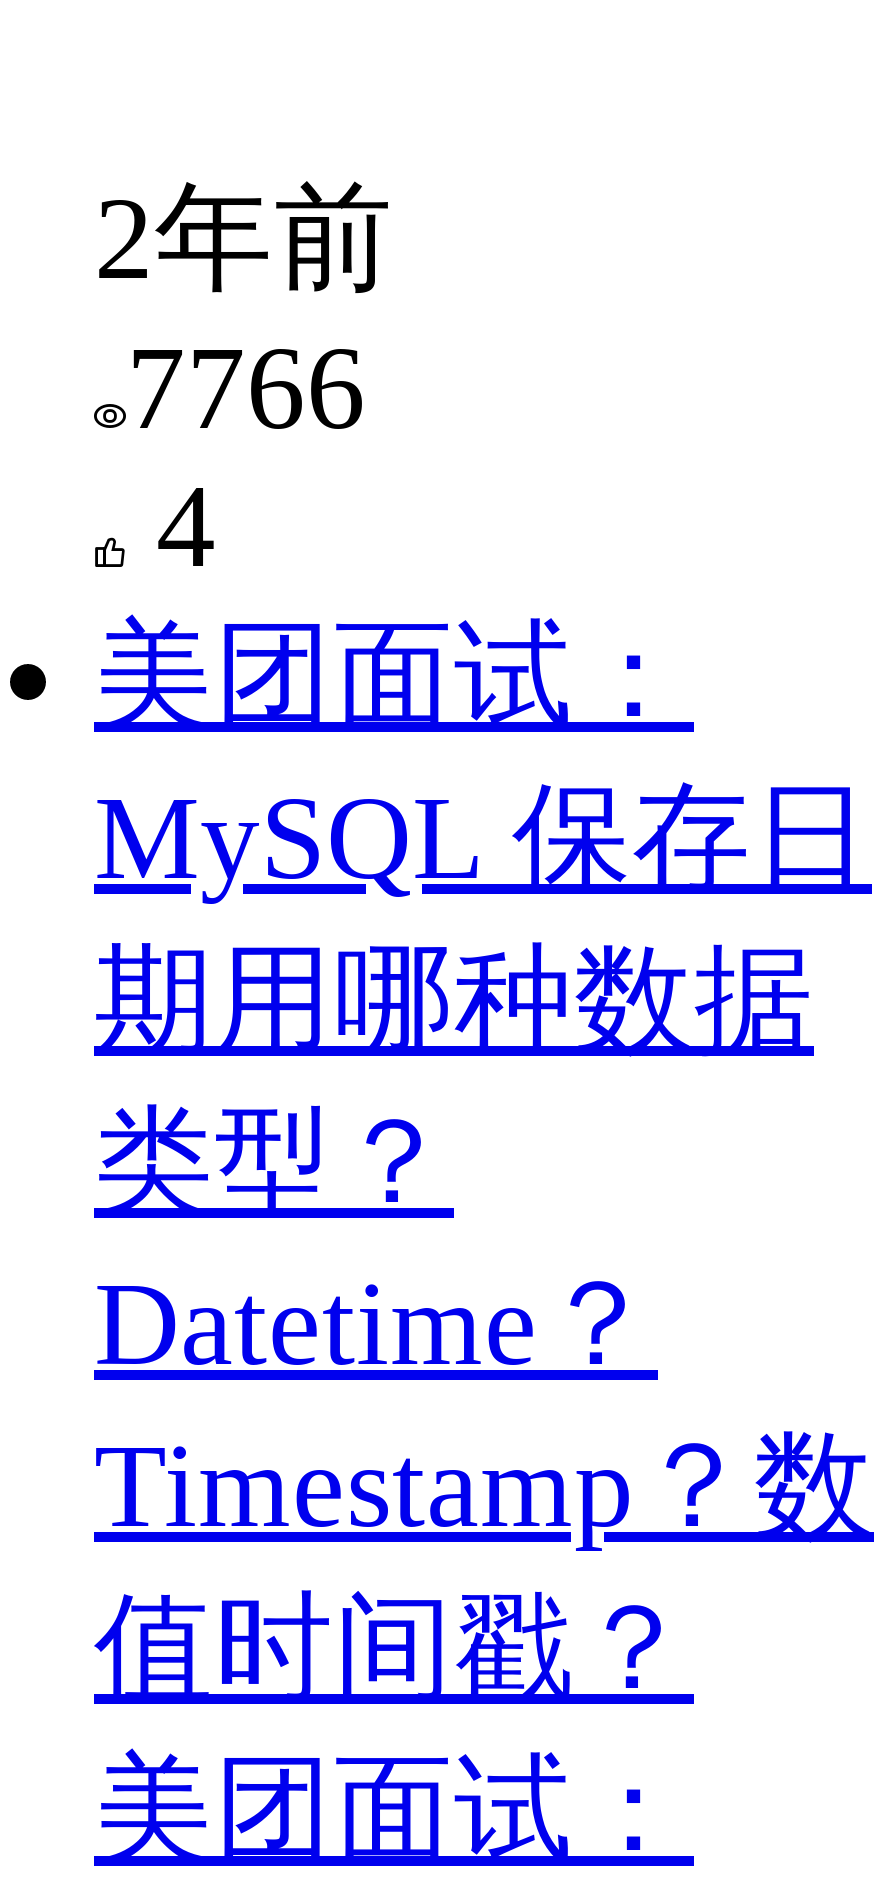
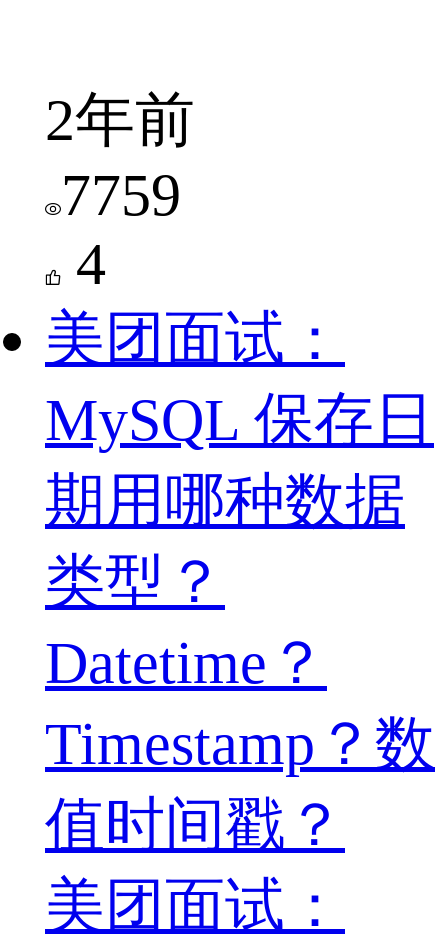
[126,322,366,454] 7766 -> [61,162,181,228] 7759

